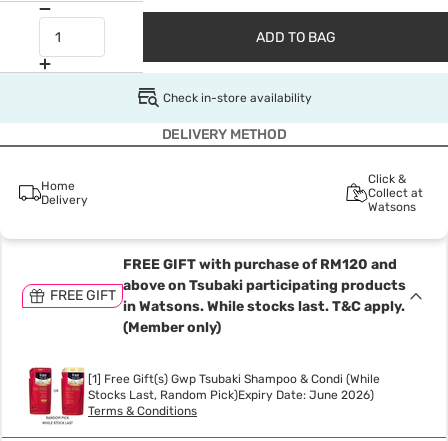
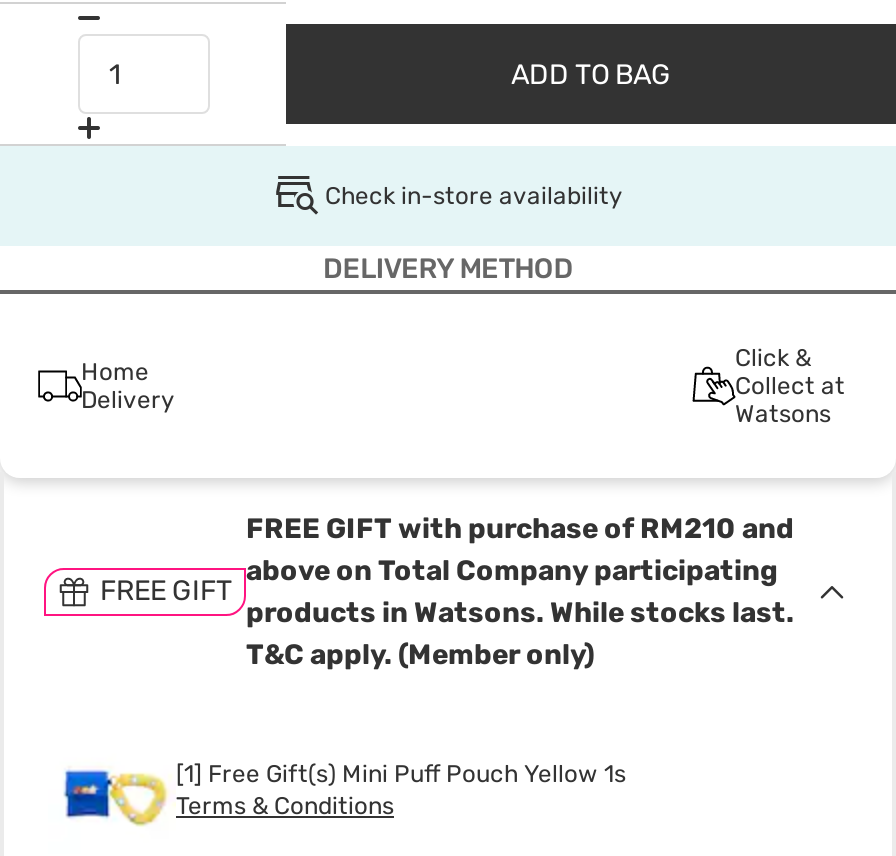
[123,256,406,336] FREE GIFT with purchase of RM120 and | above on Tsubaki participating products | in Watsons. While stocks last. T&C apply. | (Member only) -> [246,512,794,672] FREE GIFT with purchase of RM210 and | above on Total Company participating | products in Watsons. While stocks last. | T&C apply. (Member only)
[28,366,380,425] [image] | [1] Free Gift(s) Gwp Tsubaki Shampoo & Condi (While | Stocks Last, Random Pick)Expiry Date: June 2026) -> [58,734,626,832] [image] | [1] Free Gift(s) Mini Puff Pouch Yellow 1s

